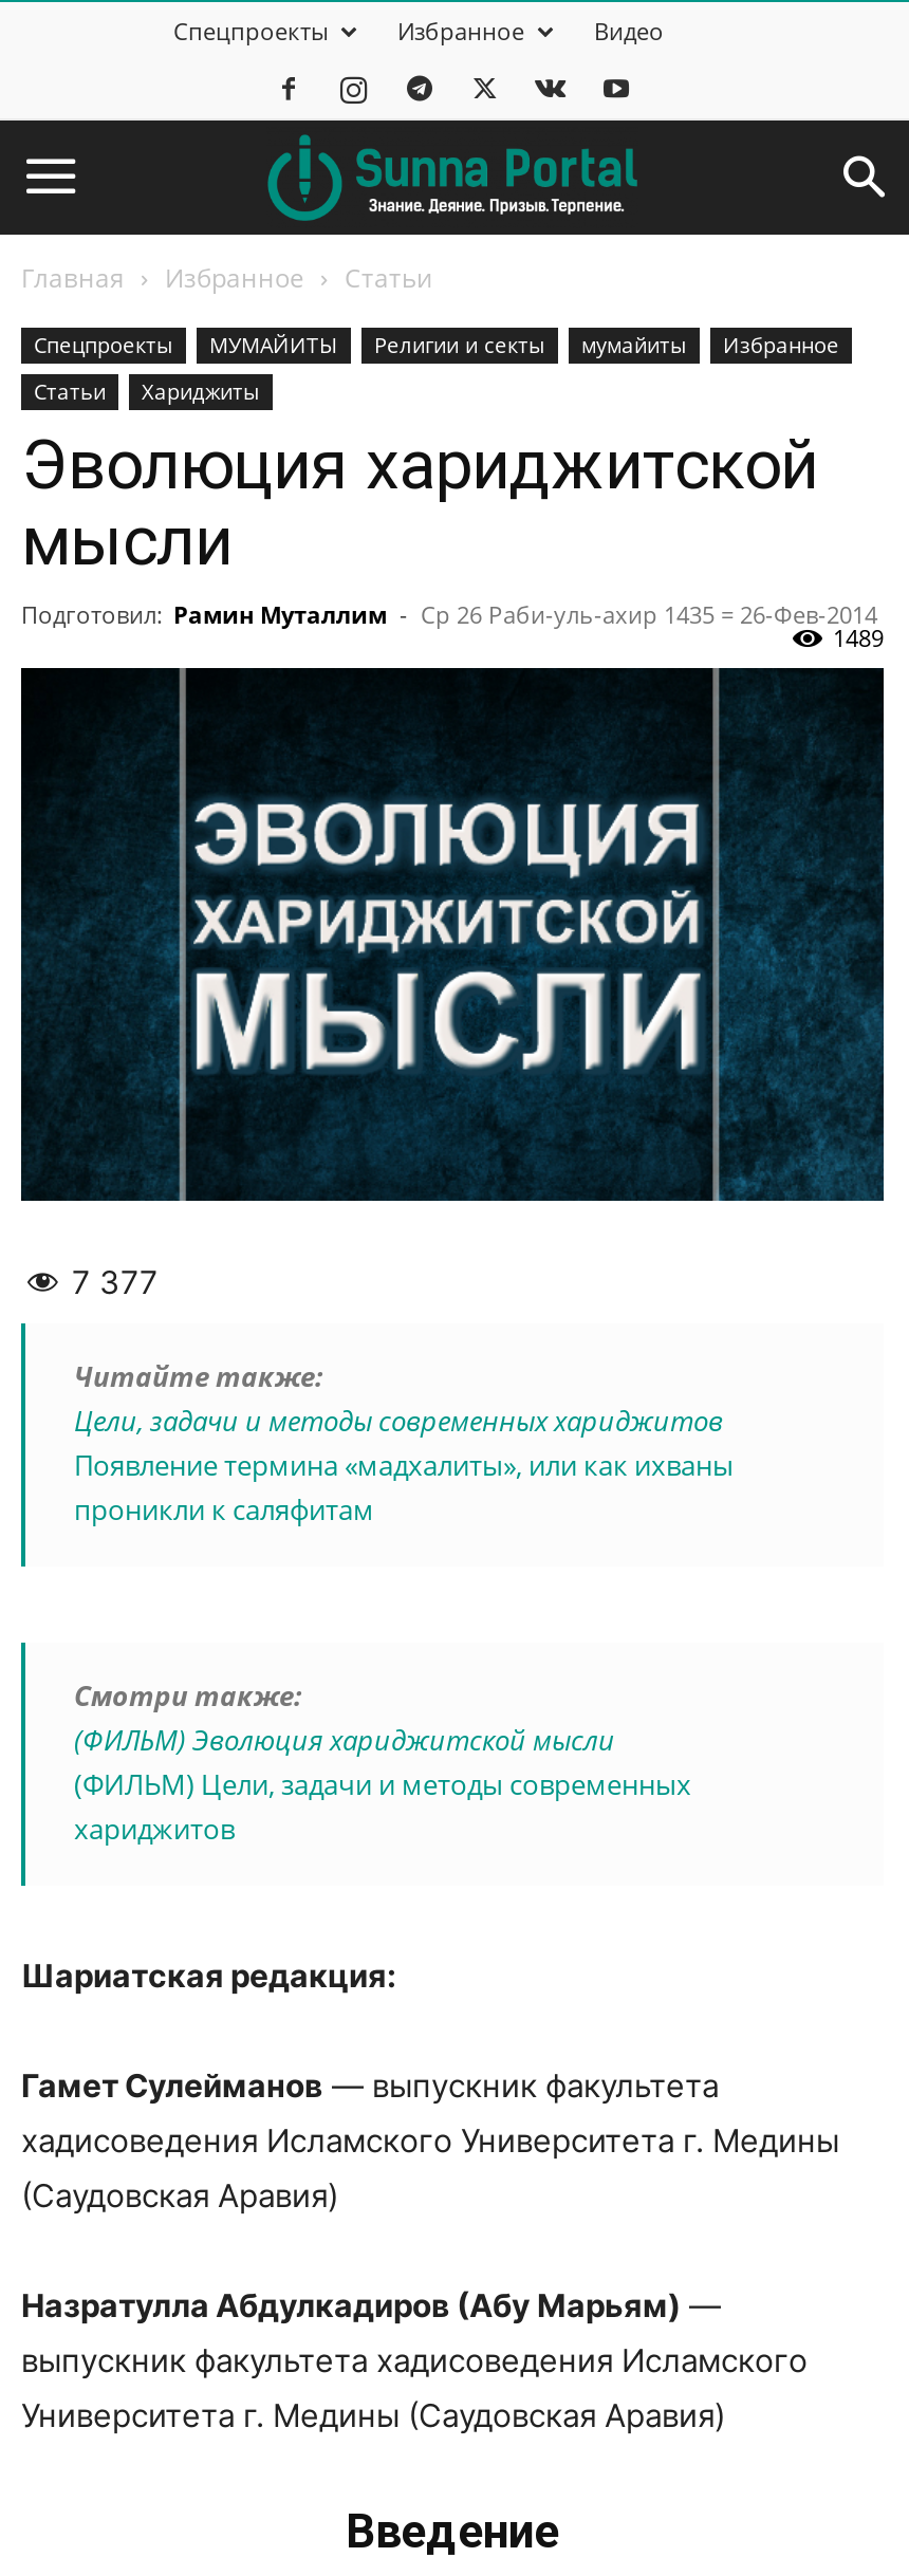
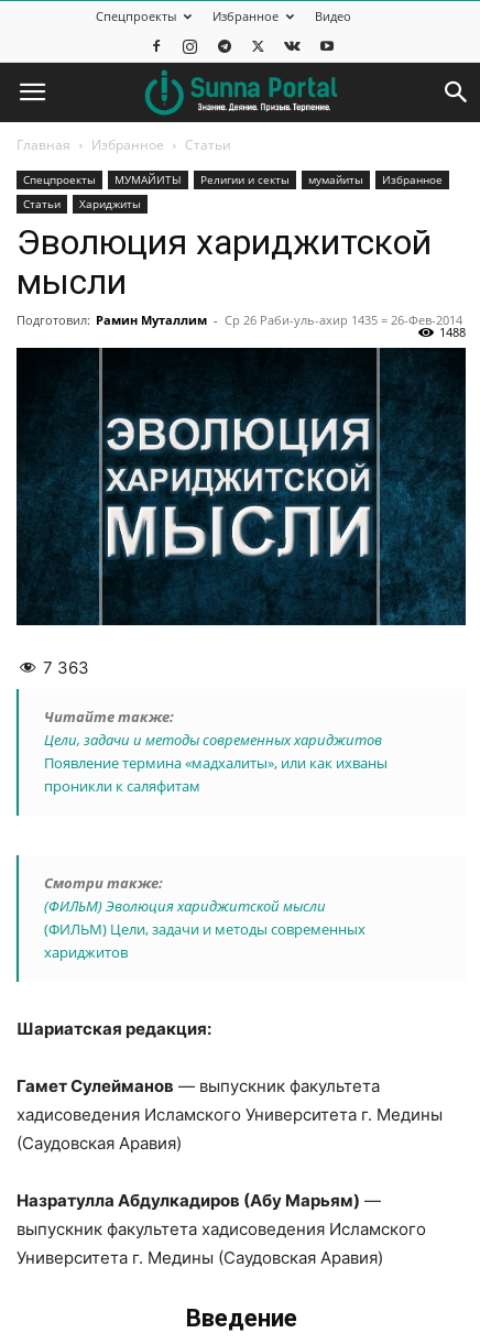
[833,622,884,653] 1489 -> [439,324,466,340] 1488
[72,1263,159,1303] 7 377 -> [43,657,89,678] 7 363

